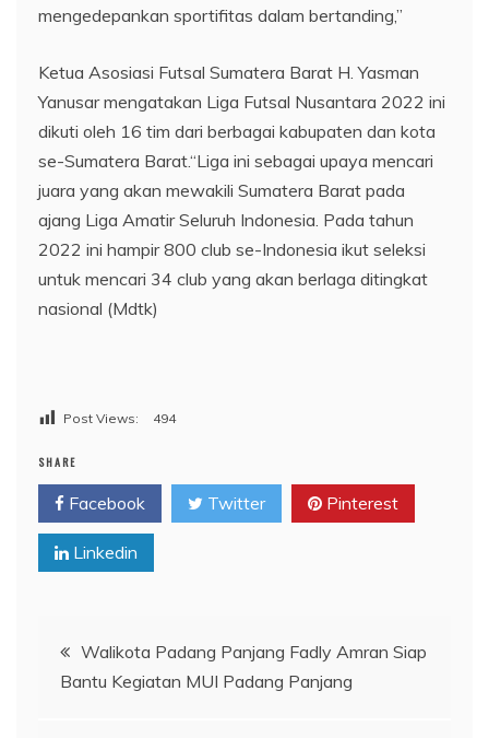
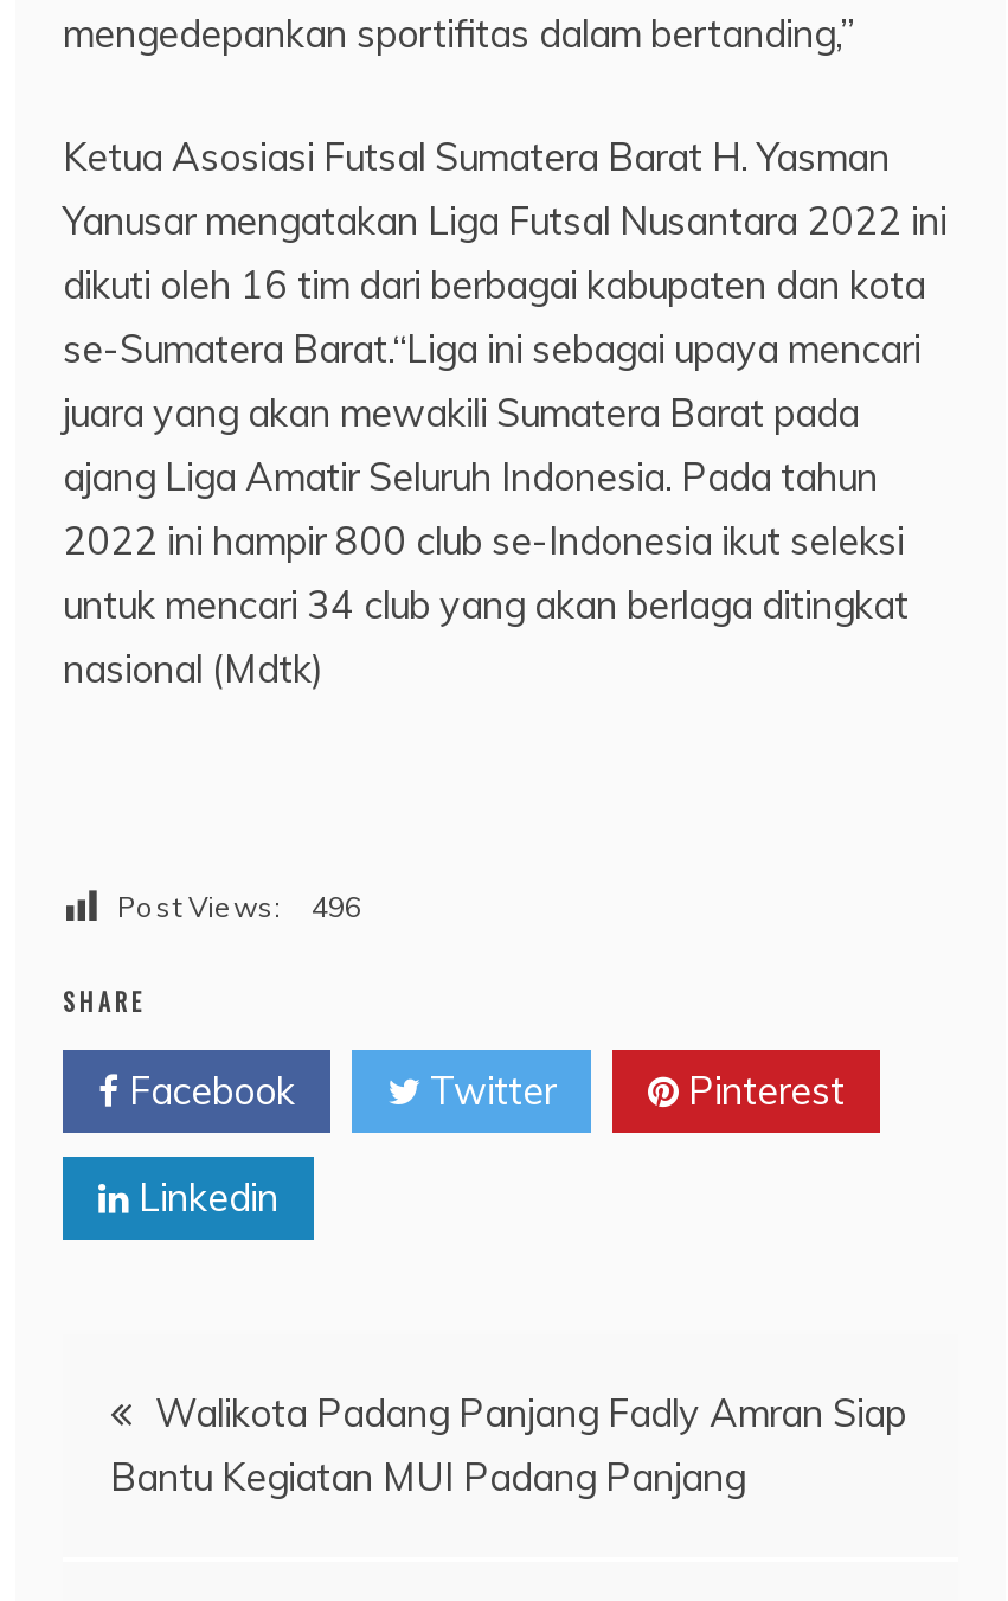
[63,410,176,426] Post Views: 494 -> [117,889,361,924] Post Views: 496

